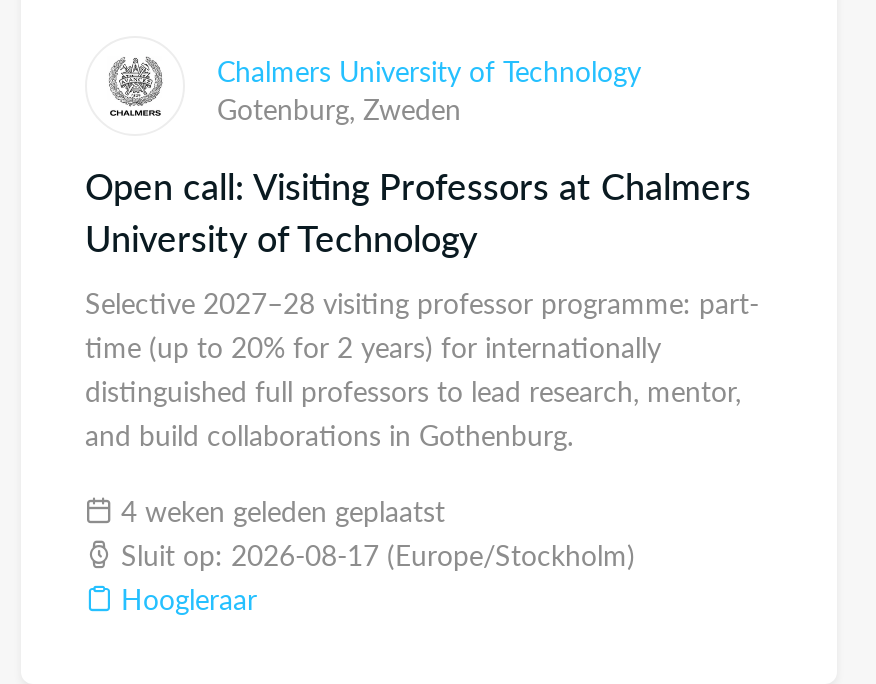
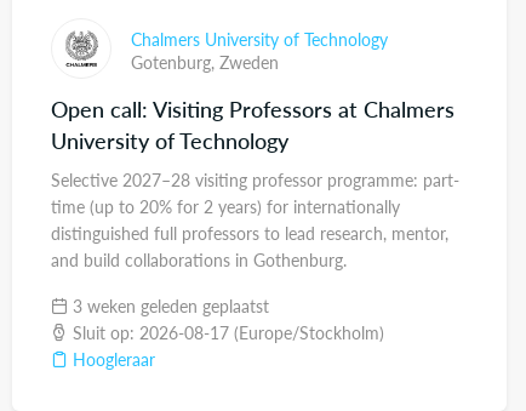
[113,490,445,530] 4 weken geleden geplaatst -> [68,293,269,318] 3 weken geleden geplaatst

